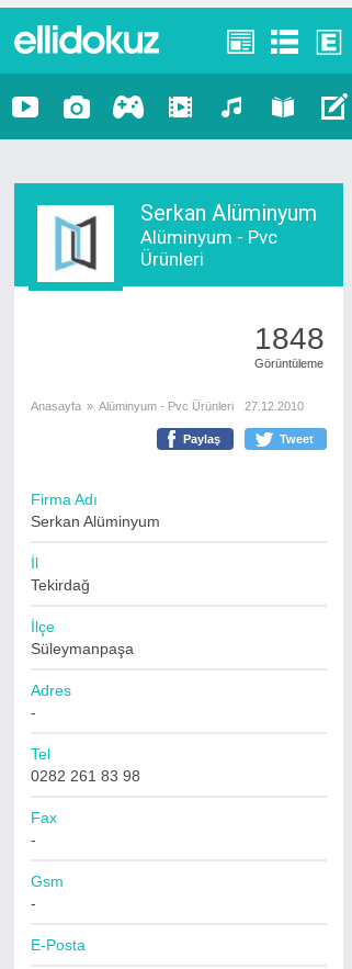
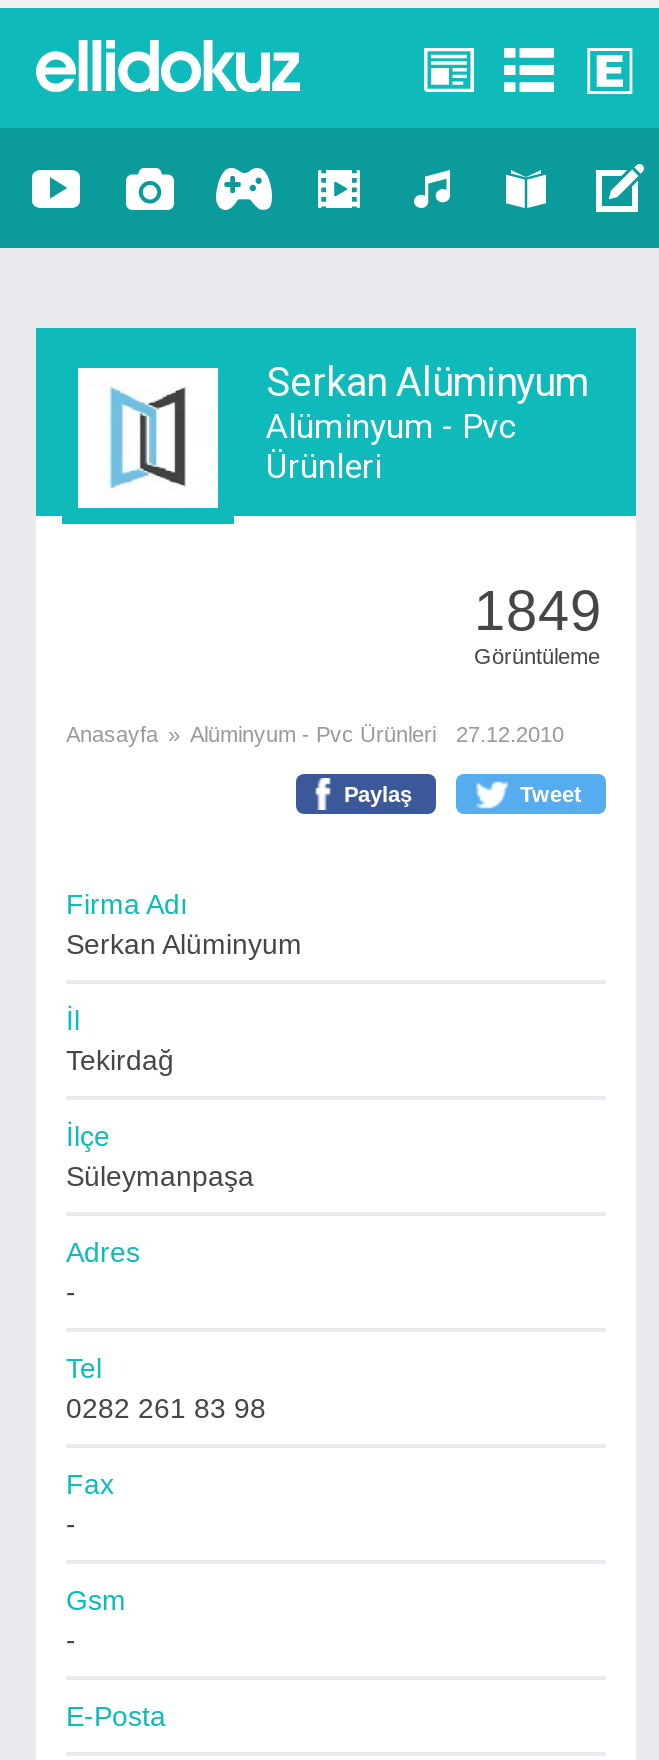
[254,322,325,356] 1848 -> [474,580,602,642] 1849

